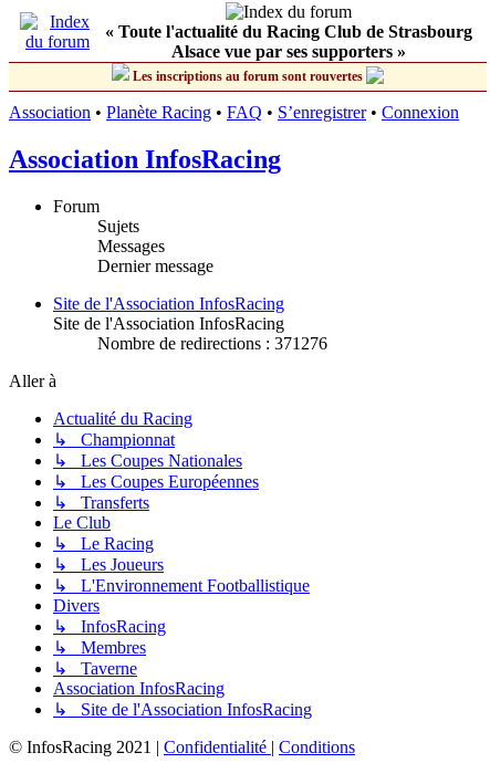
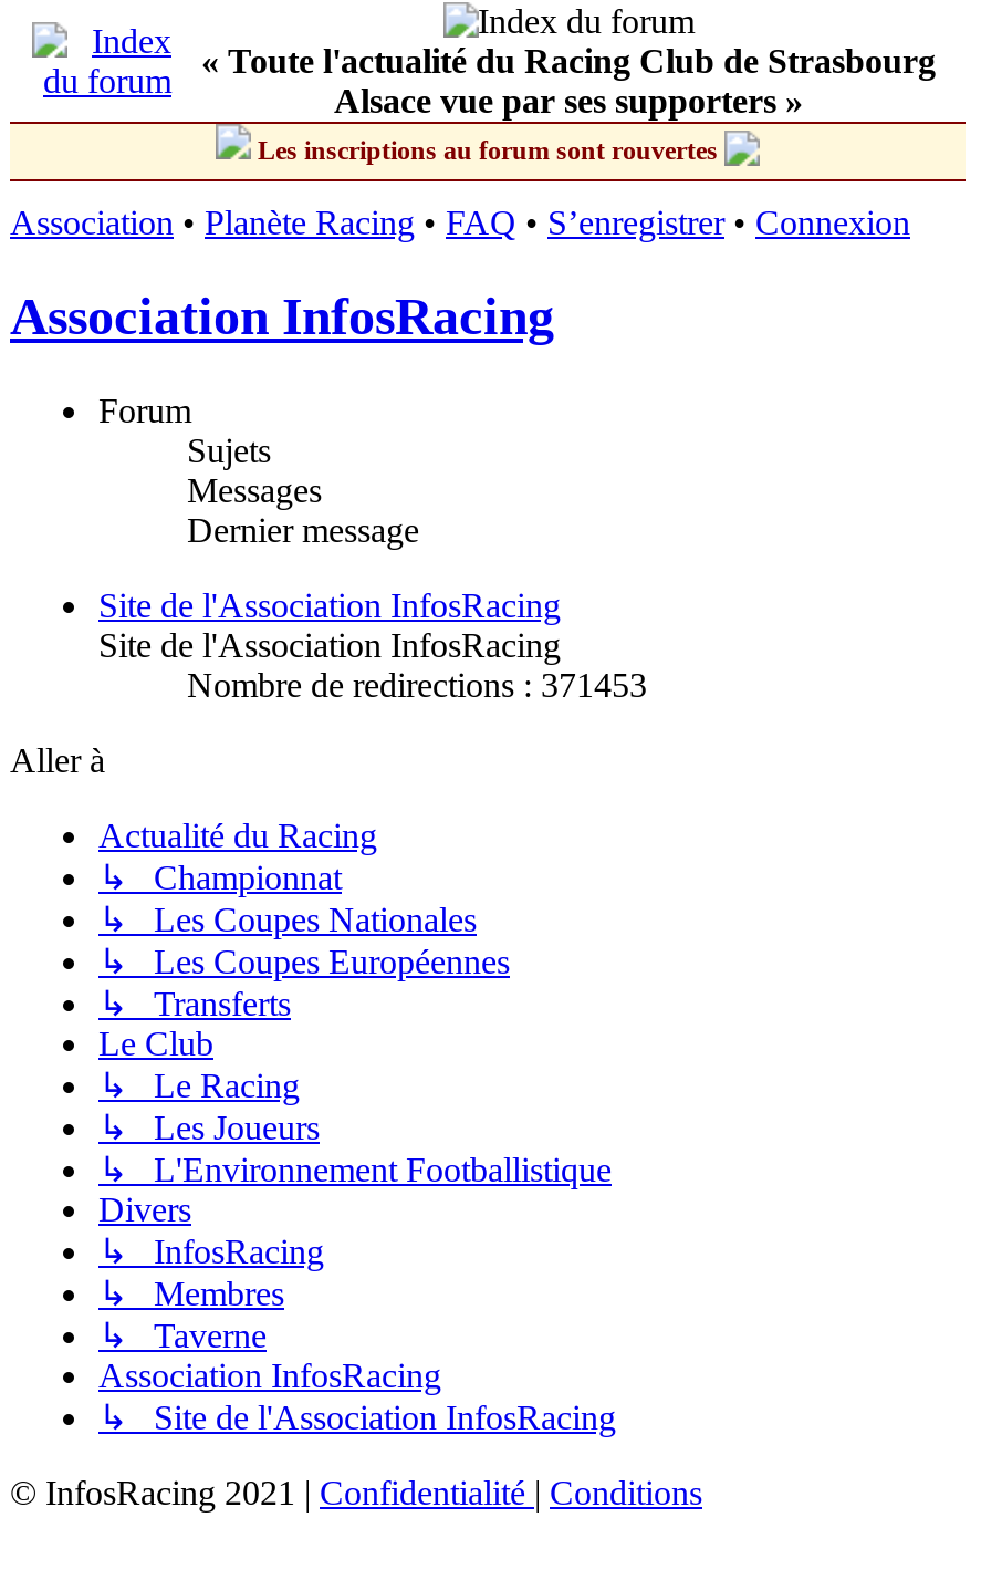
[97,334,327,353] Nombre de redirections : 371276 -> [187,666,647,703] Nombre de redirections : 371453

